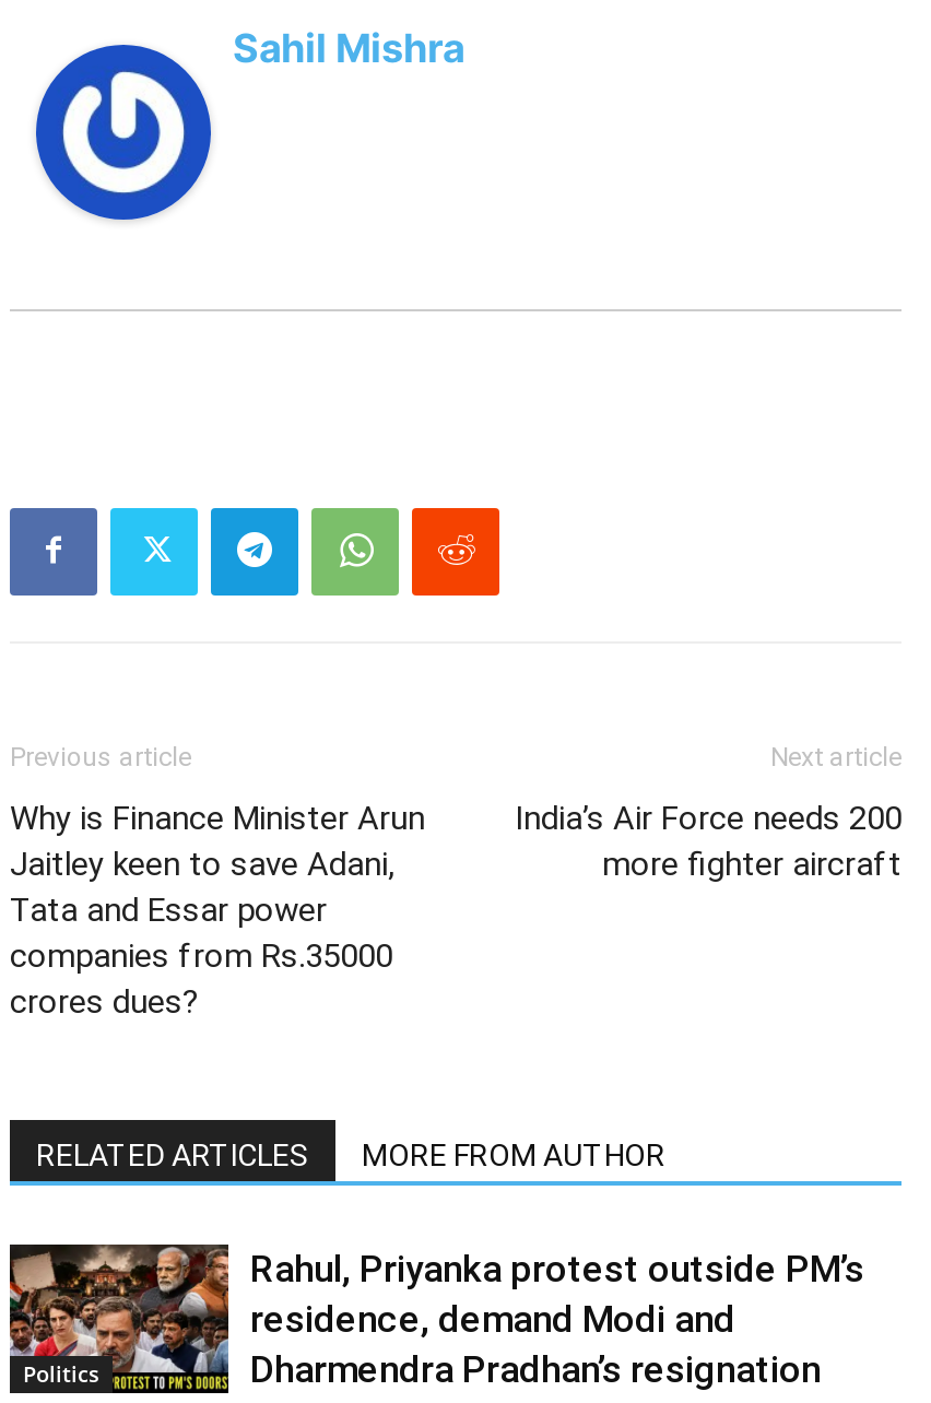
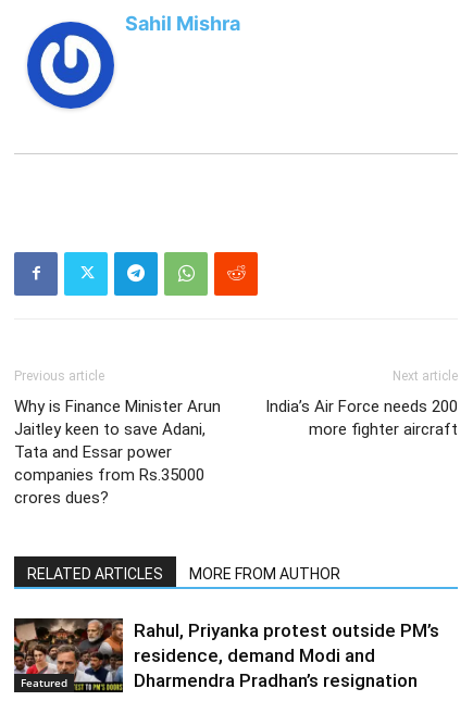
[23,1359,99,1389] Politics -> [21,675,67,690] Featured

